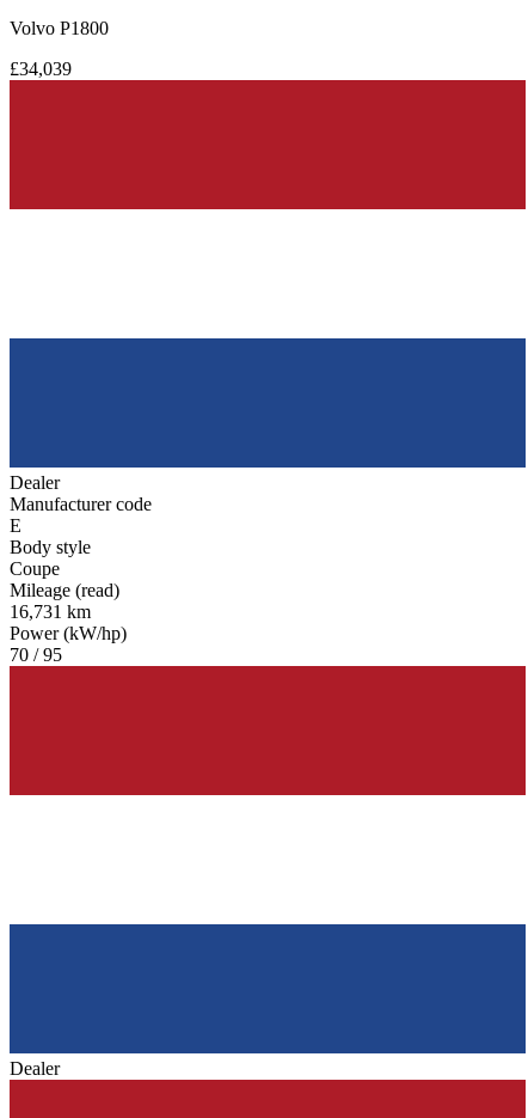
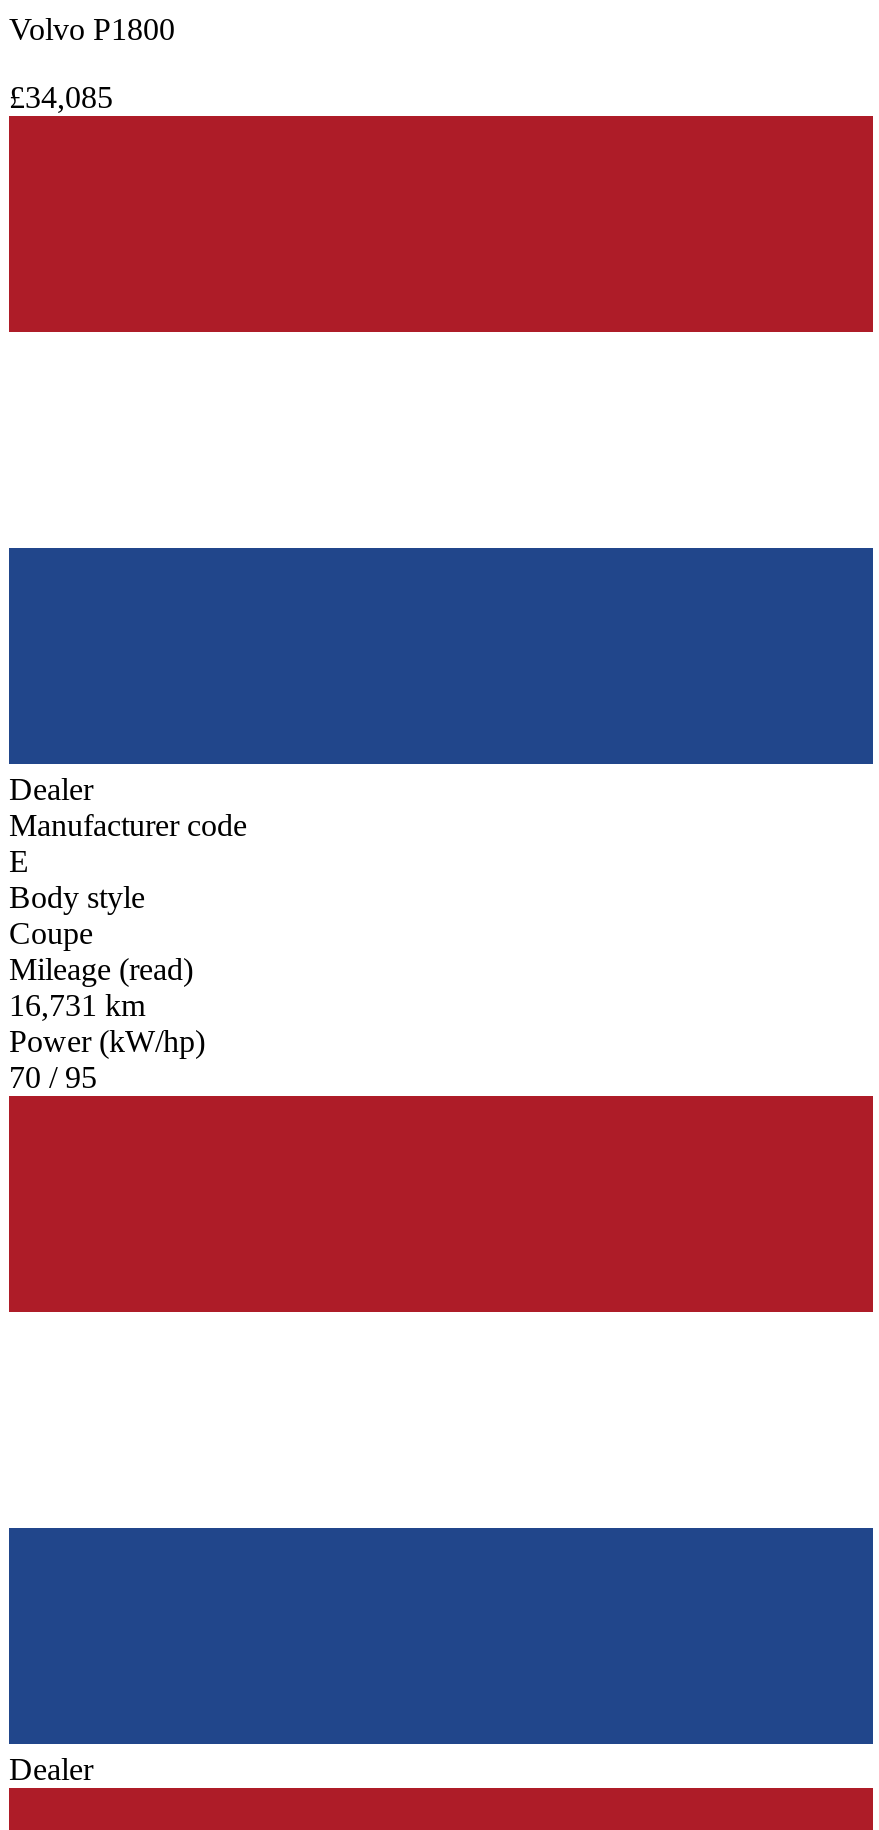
[10,59,72,79] £34,039 -> [9,79,113,113] £34,085

